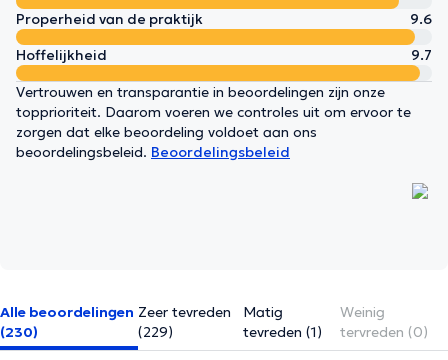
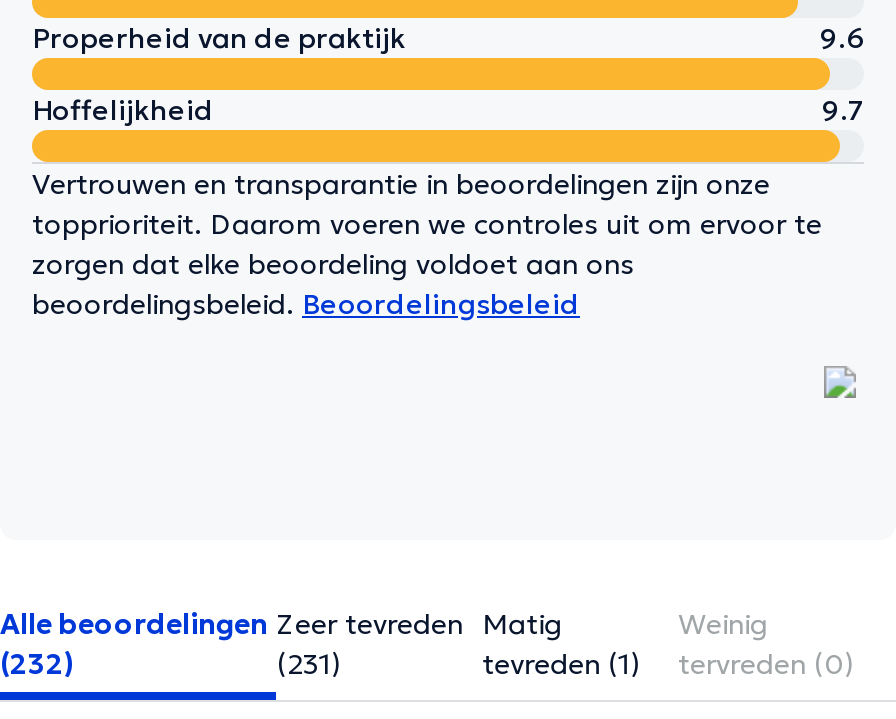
[0,323,38,341] (230) -> [0,646,74,682] (232)
[138,323,173,341] (229) -> [277,646,341,682] (231)

